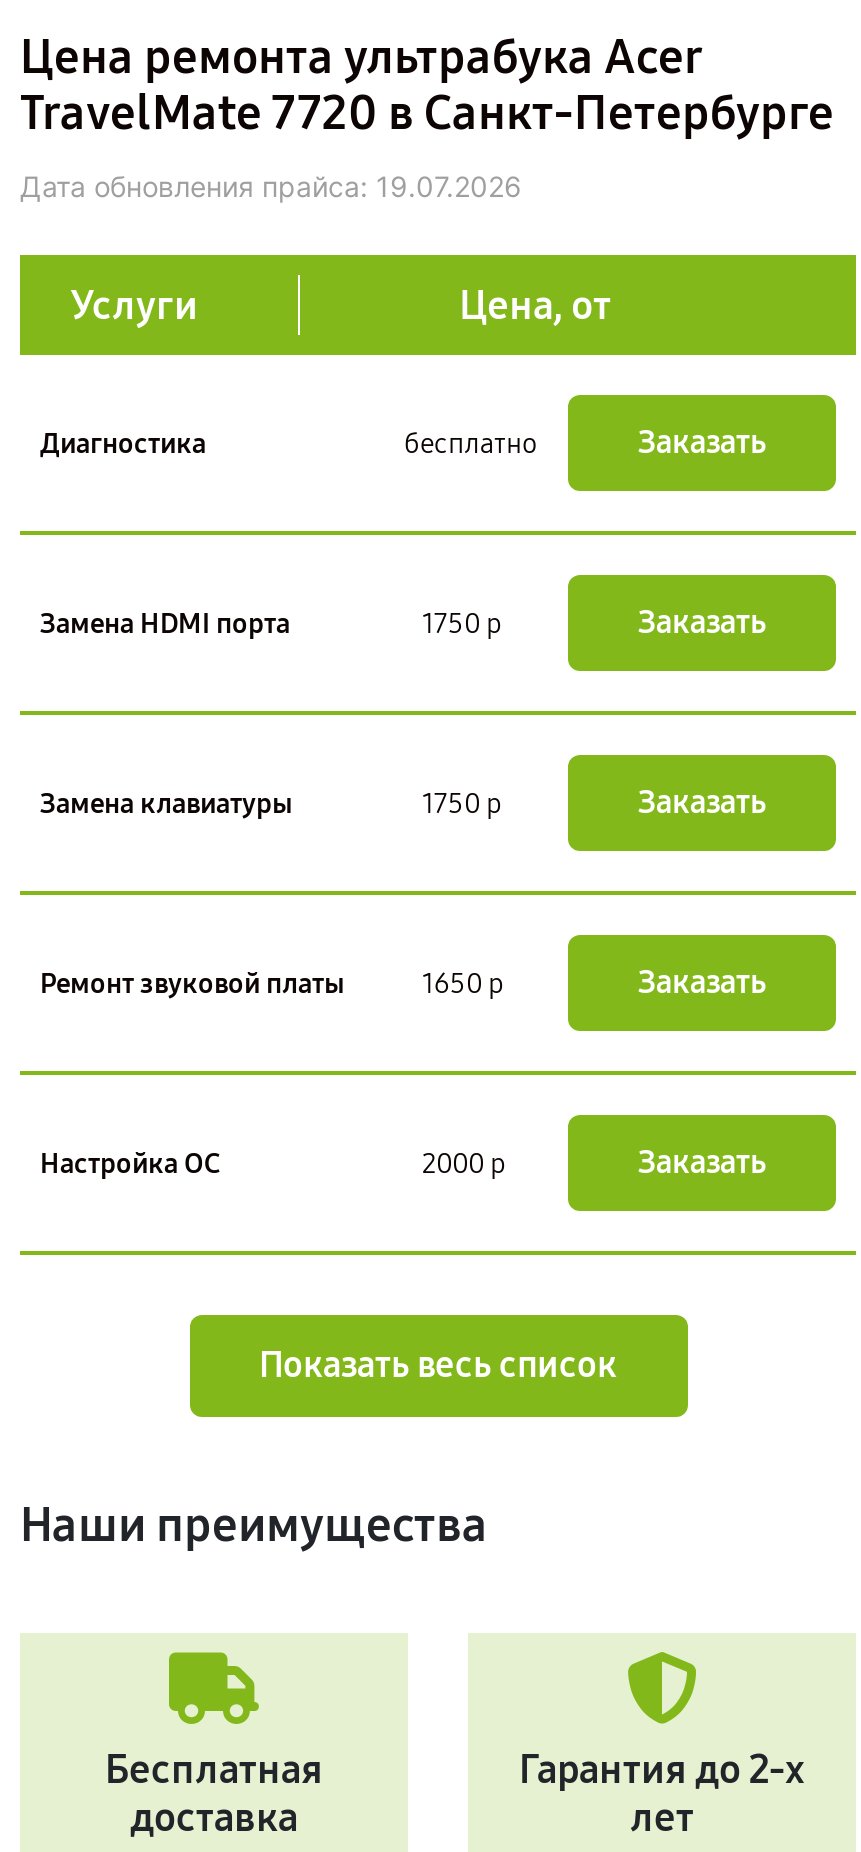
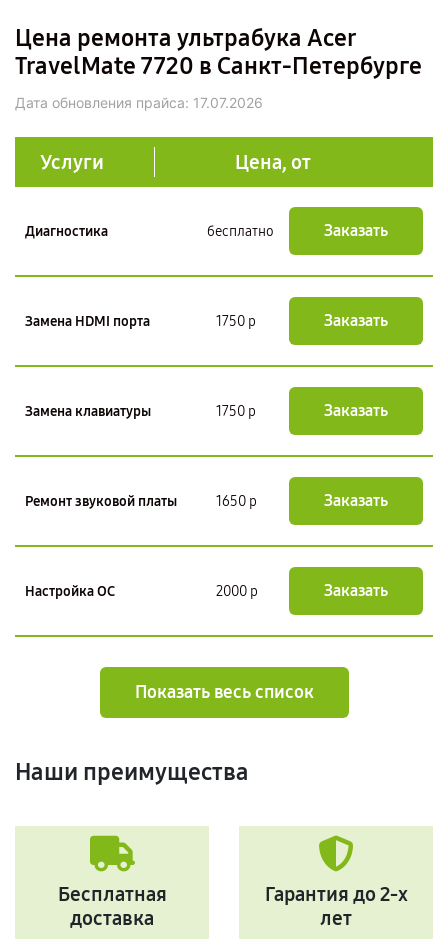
[20,169,522,203] Дата обновления прайса: 19.07.2026 -> [15,94,263,111] Дата обновления прайса: 17.07.2026

